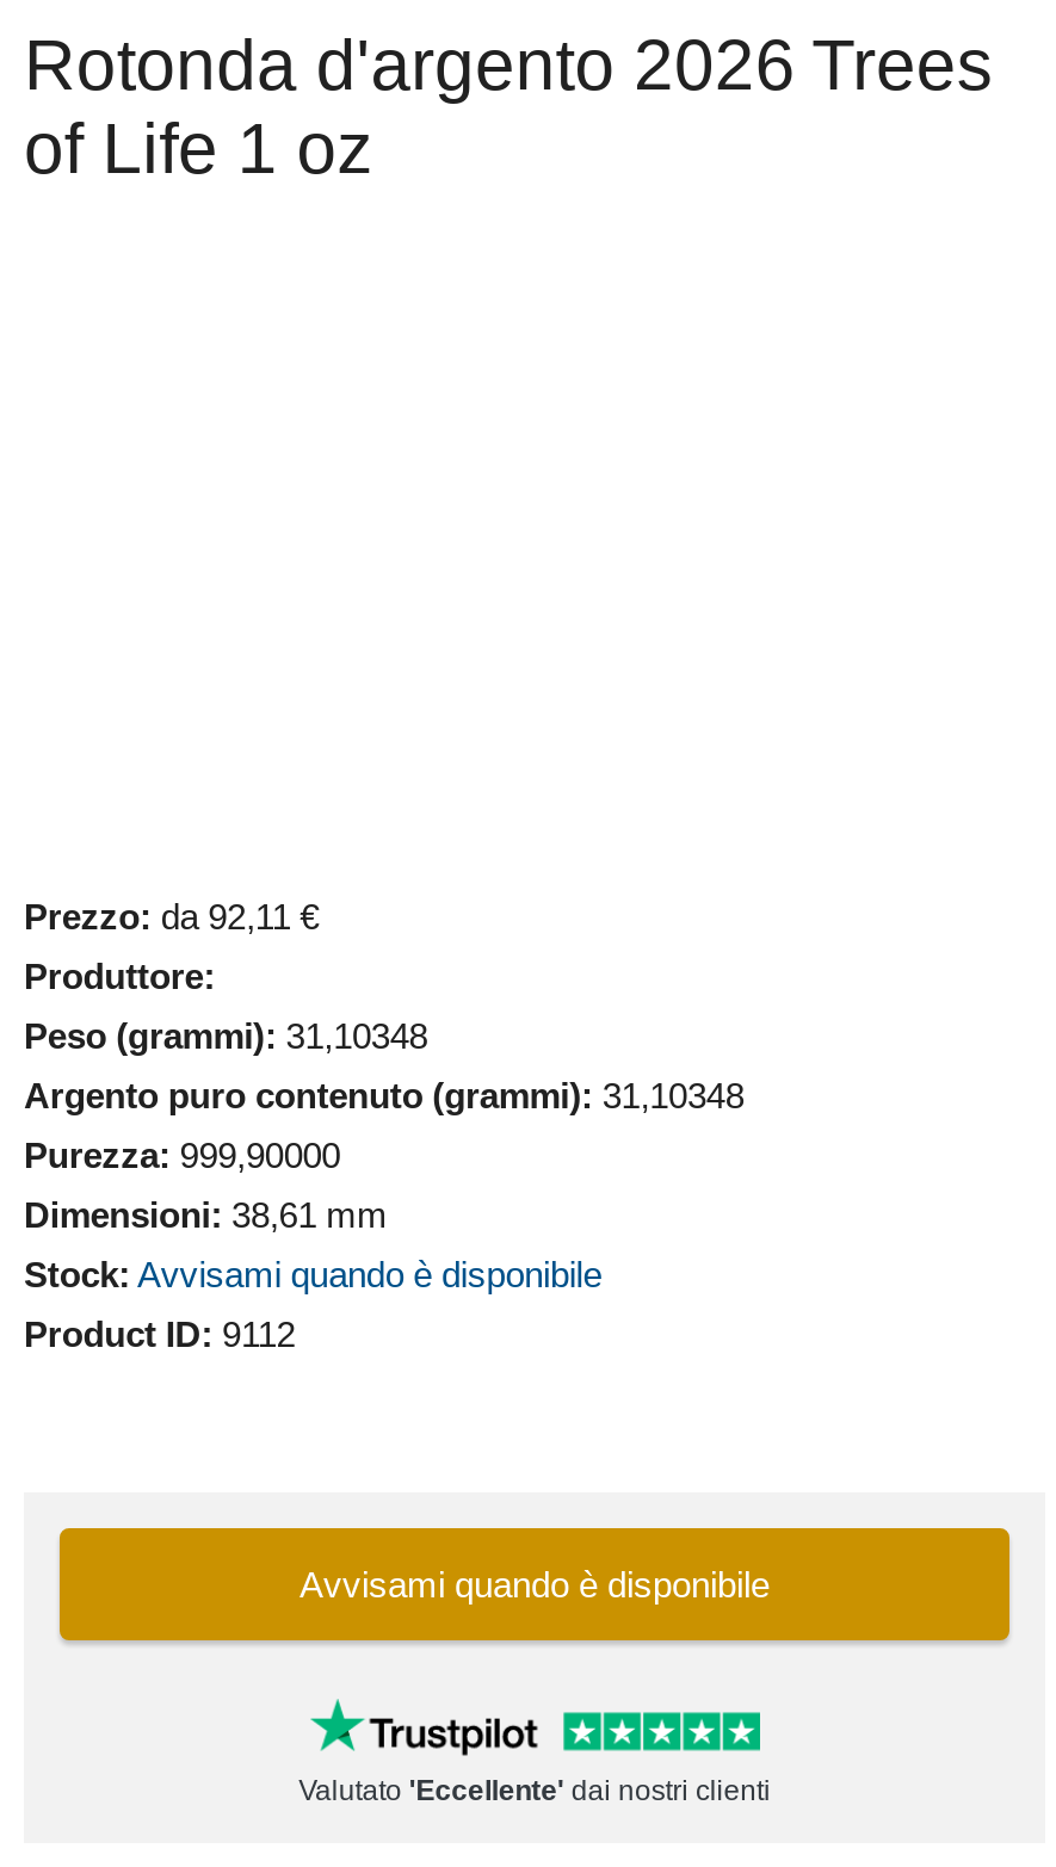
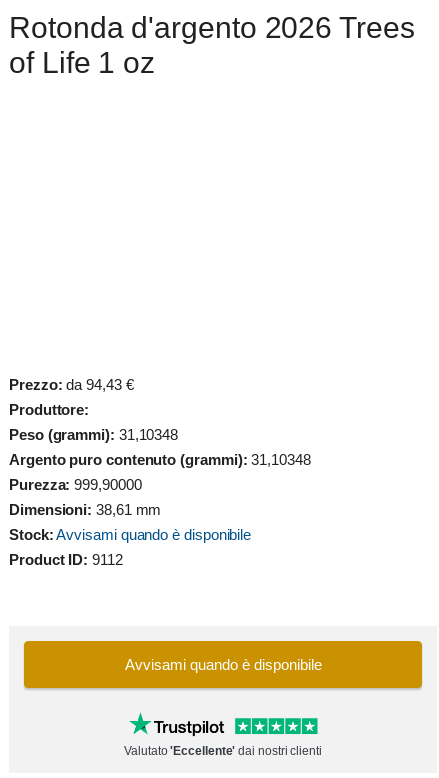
[24,897,319,937] Prezzo: da 92,11 € -> [9,376,134,393] Prezzo: da 94,43 €

